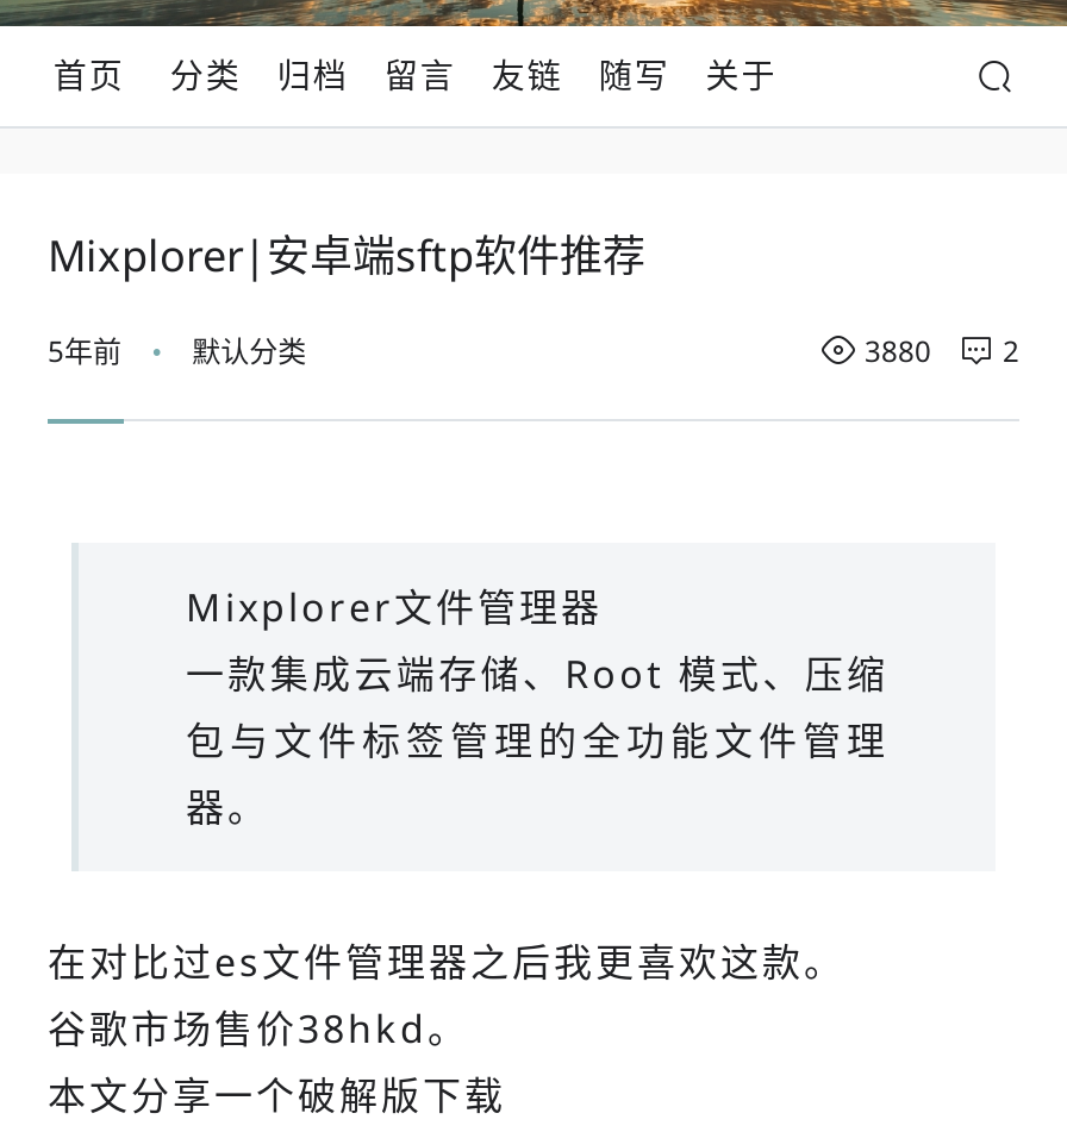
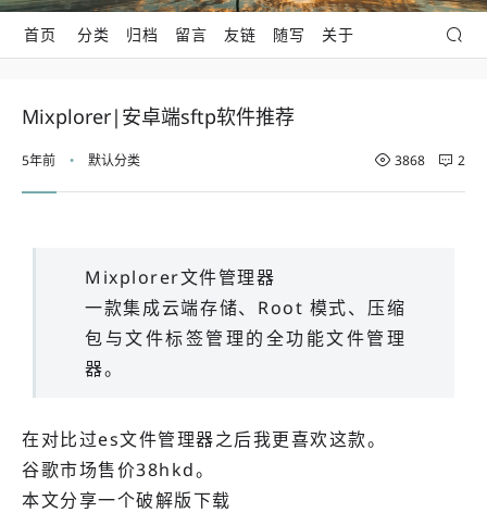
[865,332,1019,372] 3880 2 -> [395,152,465,170] 3868 2

